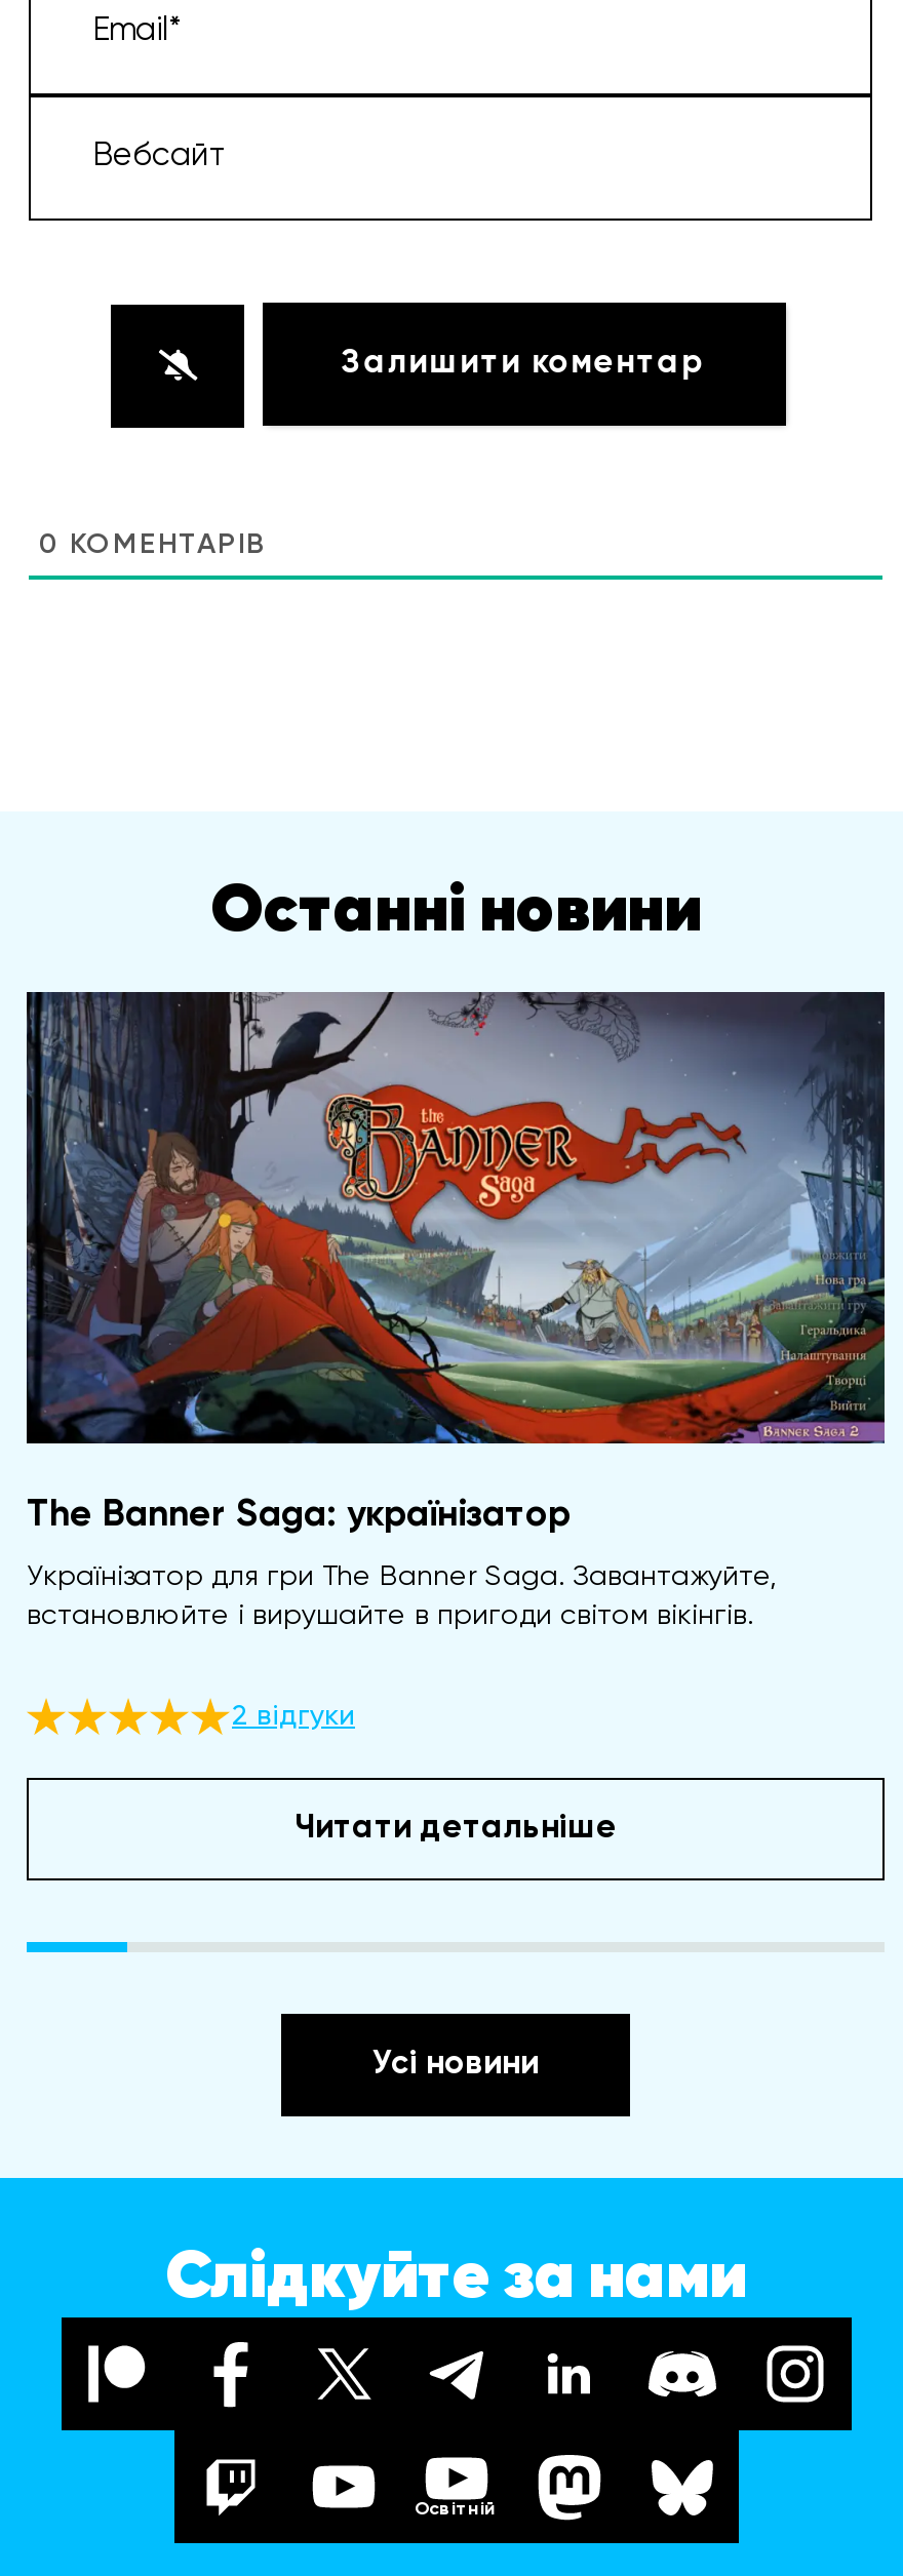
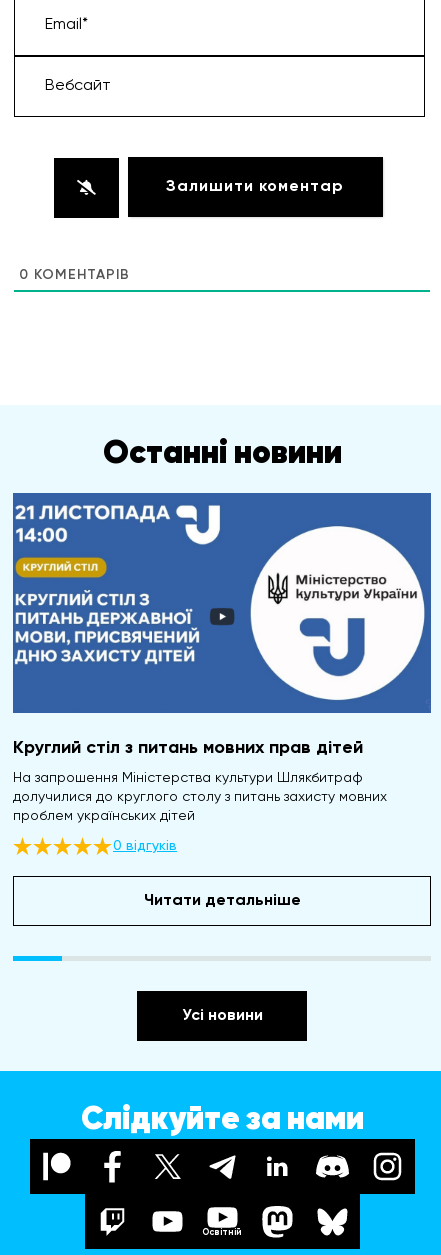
[25,990,887,1534] [image] | The Banner Saga: українізатор -> [12,492,432,757] [image] | Круглий стіл з питань мовних прав дітей
[27,1562,776,1630] Українізатор для гри The Banner Saga. Завантажуйте, | встановлюйте і вирушайте в пригоди світом вікінгів. -> [13,771,387,823] На запрошення Міністерства культури Шлякбитраф | долучилися до круглого столу з питань захисту мовних | проблем українських дітей
[232,1701,355,1730] 2 відгуки -> [113,838,177,852] 0 відгуків

